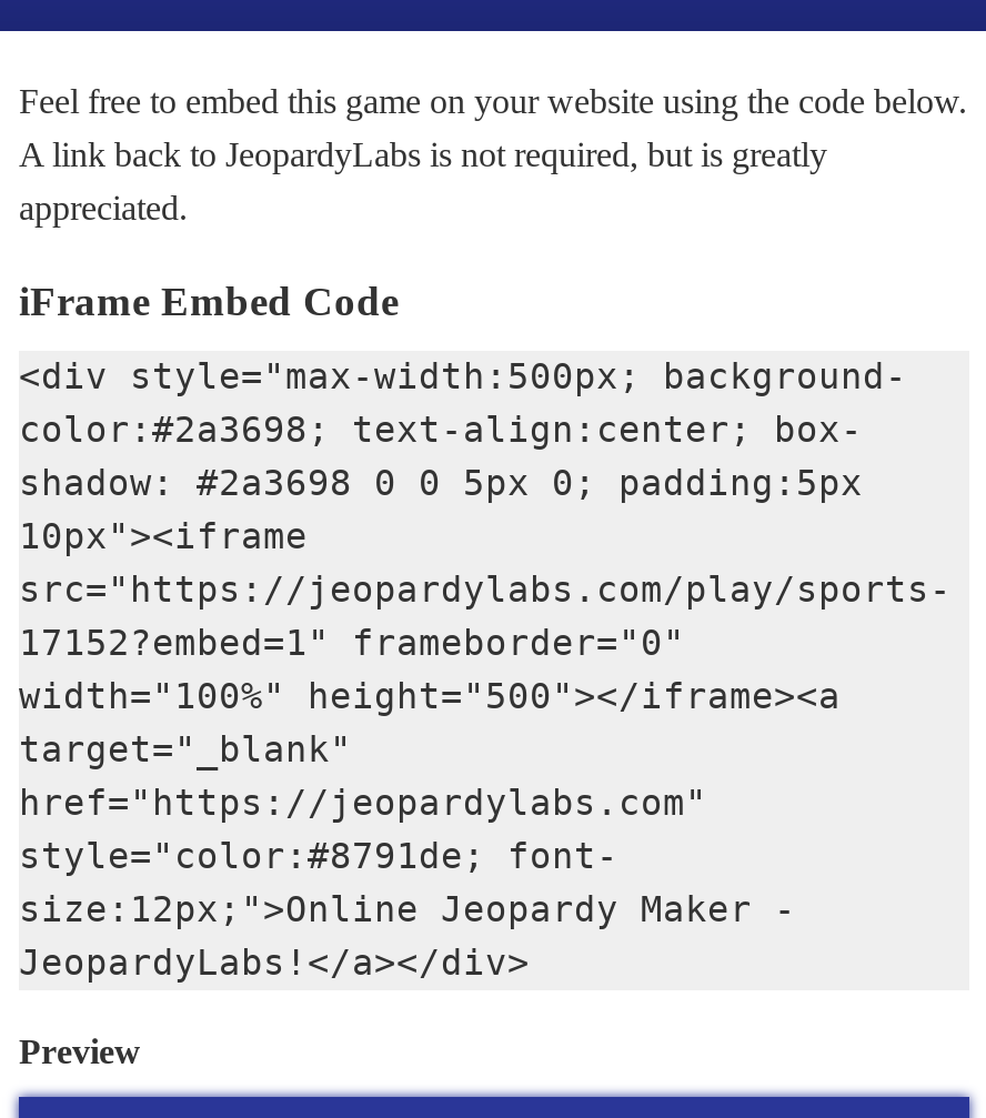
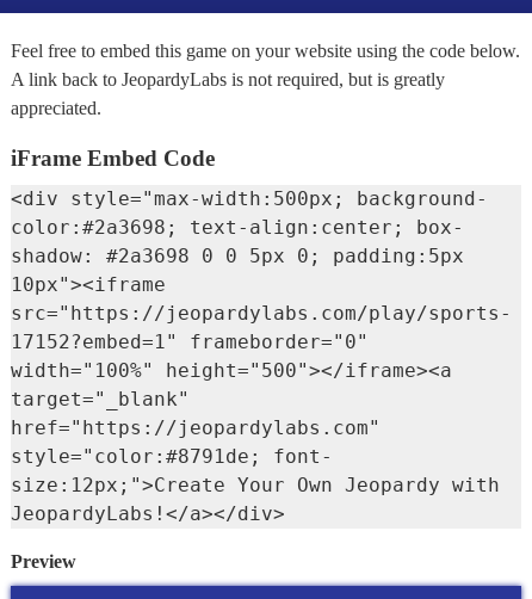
[19,888,796,930] size:12px;">Online Jeopardy Maker - -> [11,474,500,496] size:12px;">Create Your Own Jeopardy with

